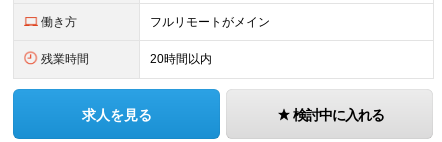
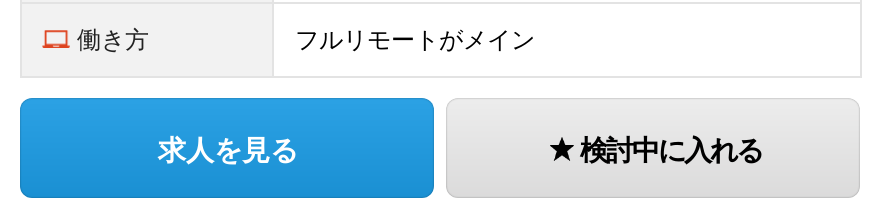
[41,52,212,66] 残業時間 | 20時間以内 -> none

